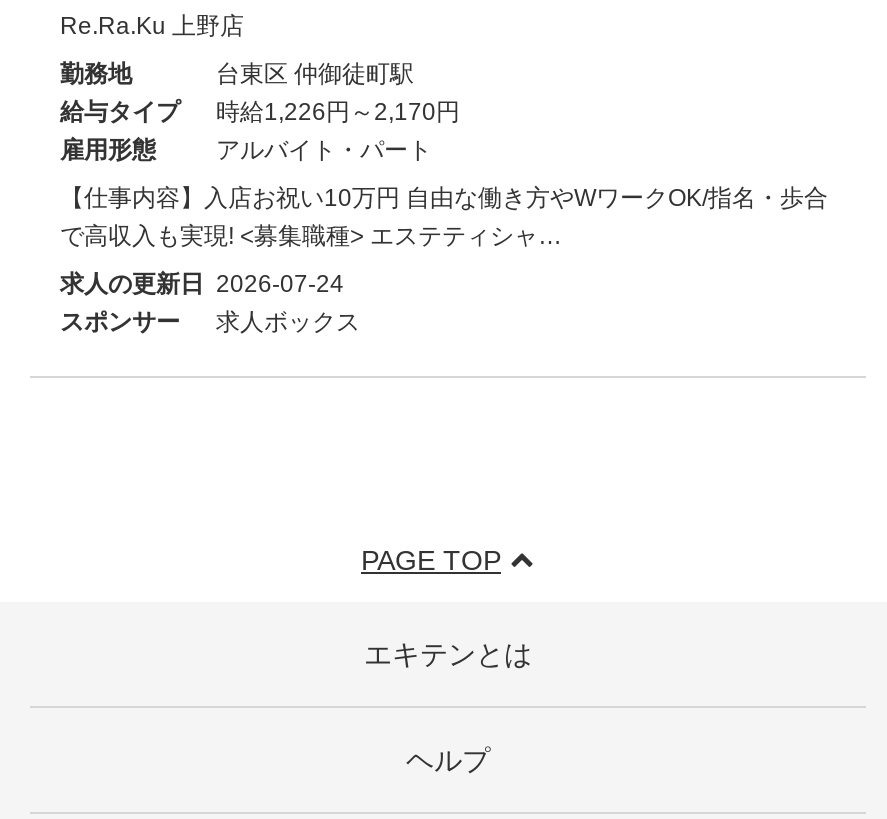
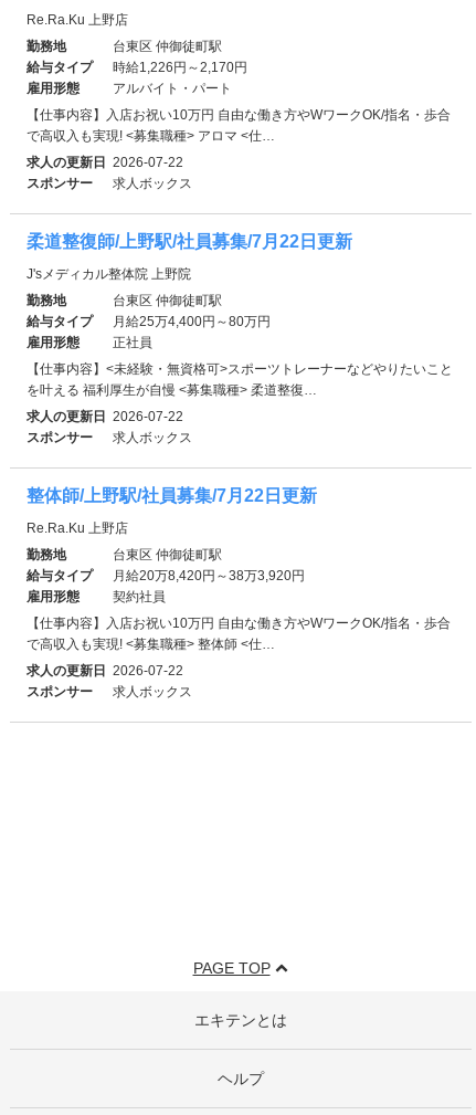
[60,221,562,297] で高収入も実現! <募集職種> エステティシャ… | 求人の更新日 2026-07-24 -> [27,128,453,678] で高収入も実現! <募集職種> アロマ <仕… | 求人の更新日 2026-07-22 | スポンサー | 求人ボックス | 柔道整復師/上野駅/社員募集/7月22日更新 | J'sメディカル整体院 上野院 | 勤務地 | 台東区 仲御徒町駅 | 給与タイプ | 月給25万4,400円～80万円 | 雇用形態 | 正社員 | 【仕事内容】<未経験・無資格可>スポーツトレーナーなどやりたいこと | を叶える 福利厚生が自慢 <募集職種> 柔道整復… | 求人の更新日 2026-07-22 | スポンサー | 求人ボックス | 整体師/上野駅/社員募集/7月22日更新 | Re.Ra.Ku 上野店 | 勤務地 | 台東区 仲御徒町駅 | 給与タイプ | 月給20万8,420円～38万3,920円 | 雇用形態 | 契約社員 | 【仕事内容】入店お祝い10万円 自由な働き方やWワークOK/指名・歩合 | で高収入も実現! <募集職種> 整体師 <仕… | 求人の更新日 2026-07-22

